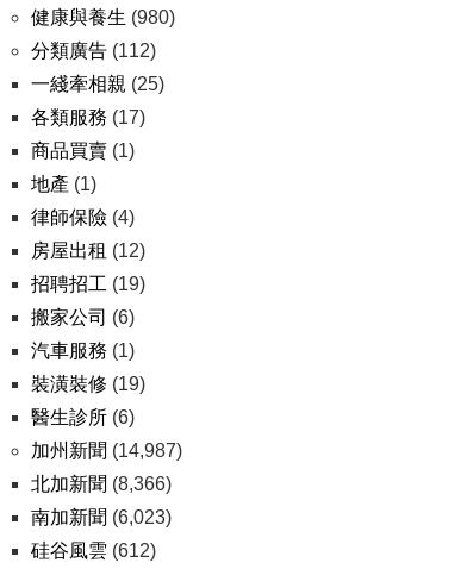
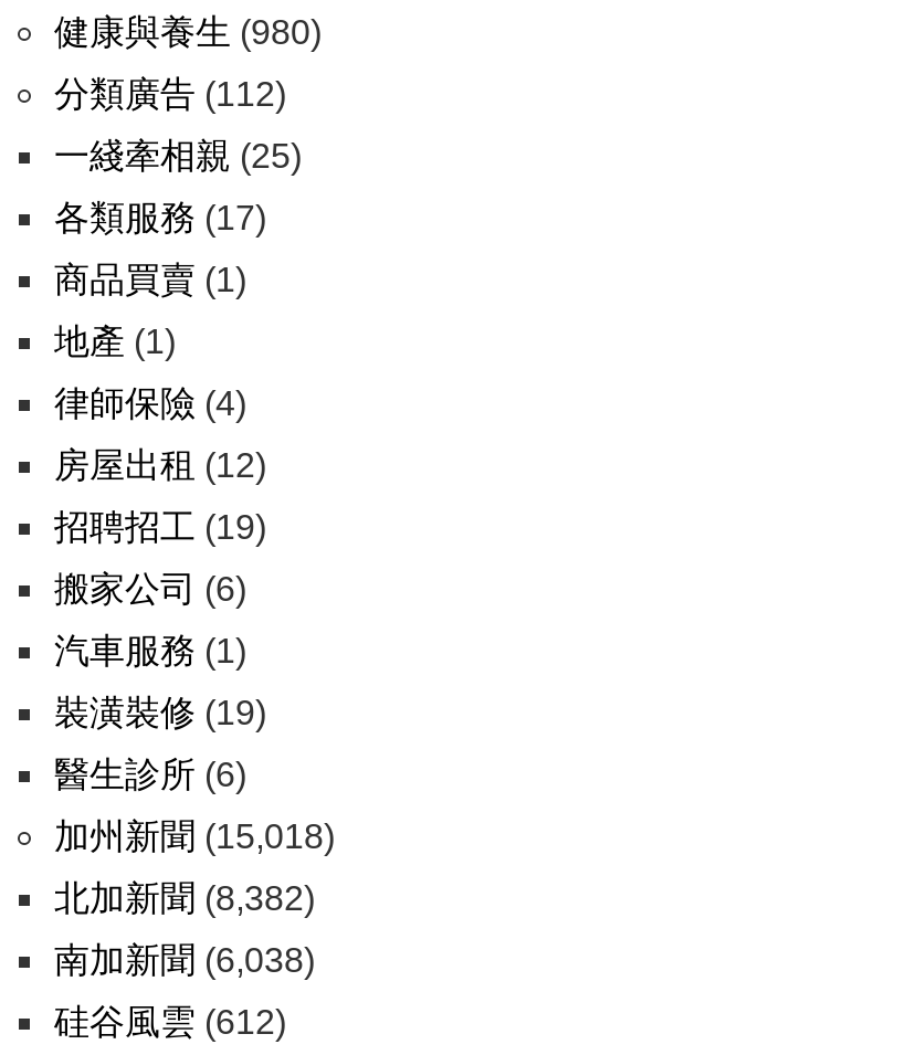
[31,440,182,461] 加州新聞(14,987) -> [54,817,335,855] 加州新聞(15,018)
[31,474,172,494] 北加新聞(8,366) -> [54,879,315,917] 北加新聞(8,382)
[31,507,172,527] 南加新聞(6,023) -> [54,941,315,979] 南加新聞(6,038)

